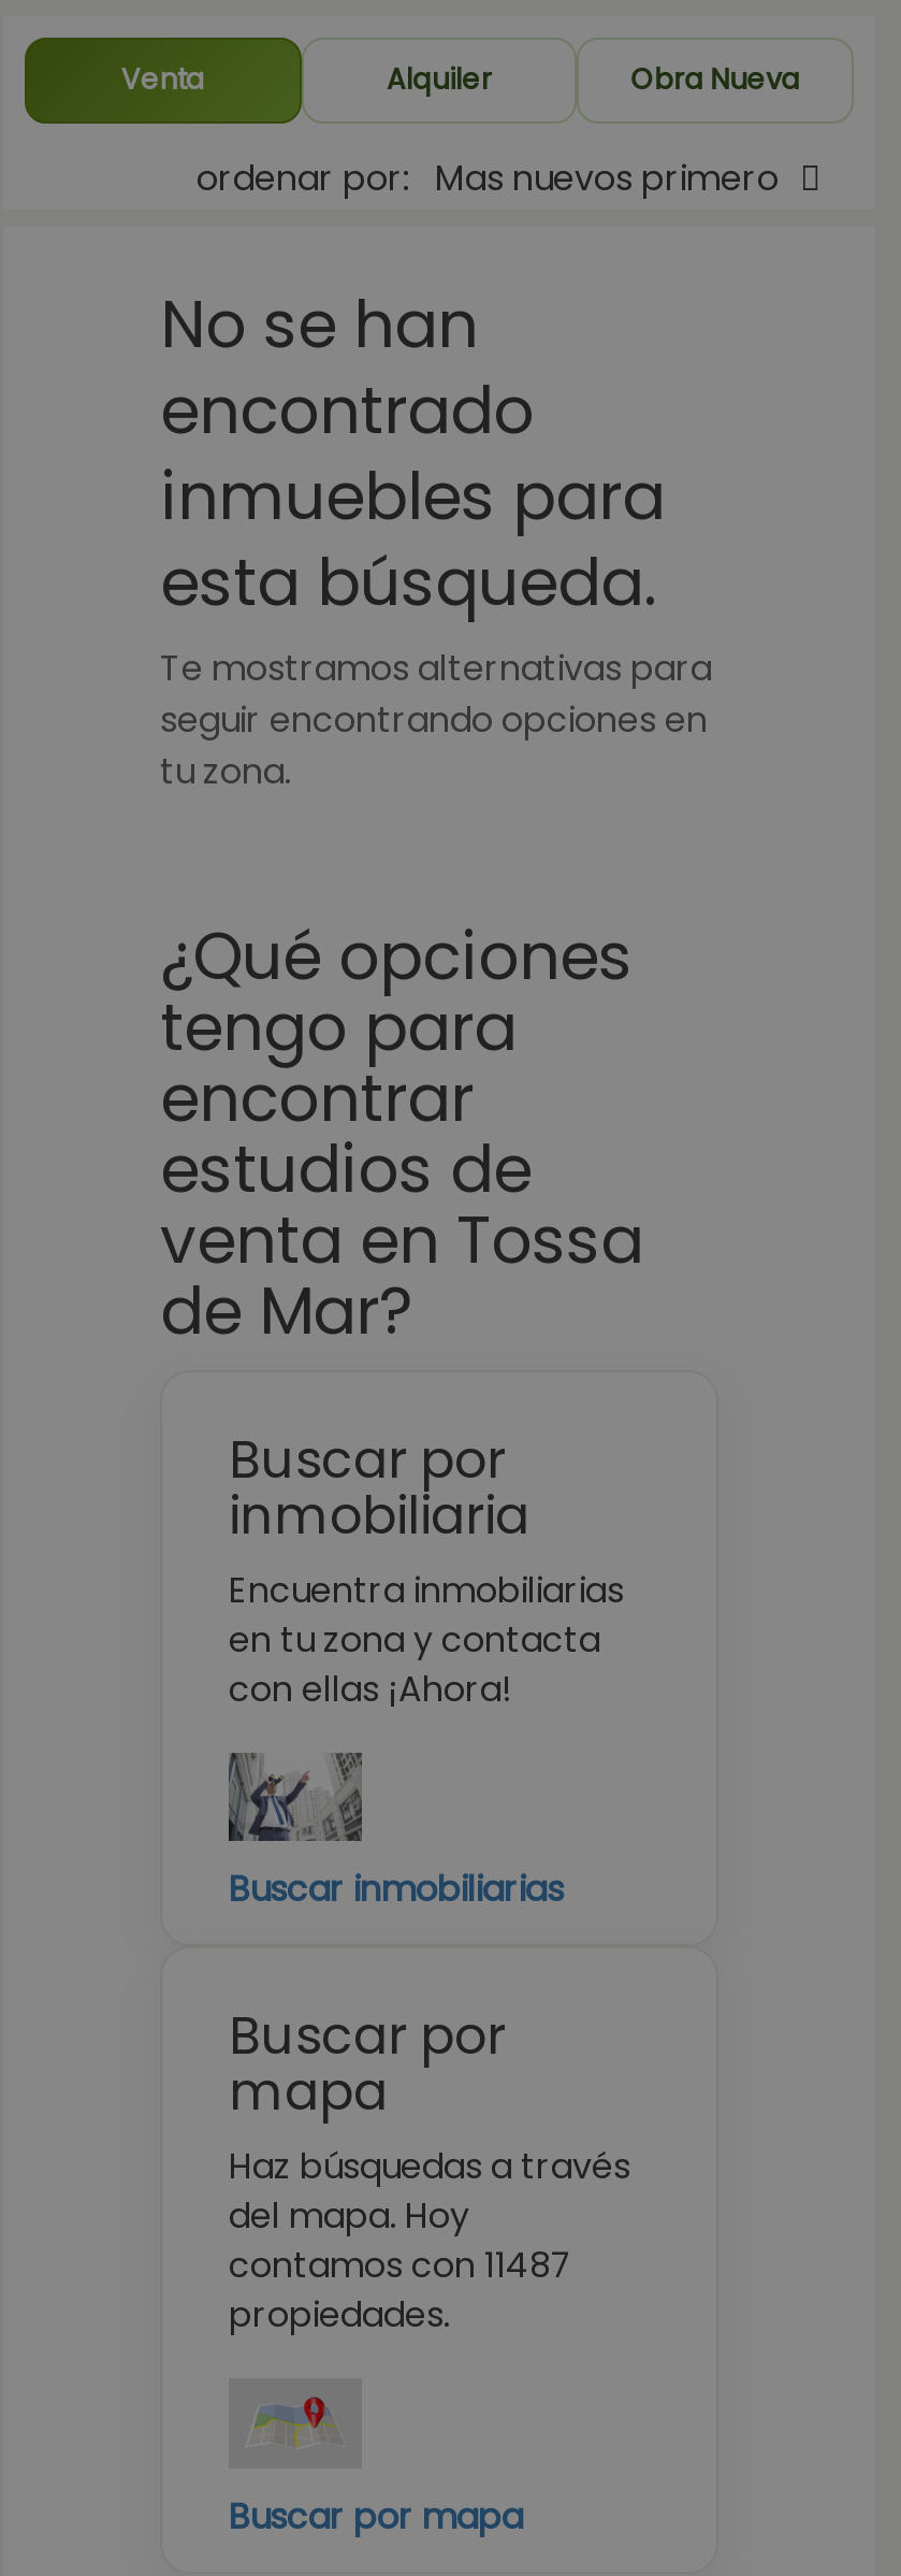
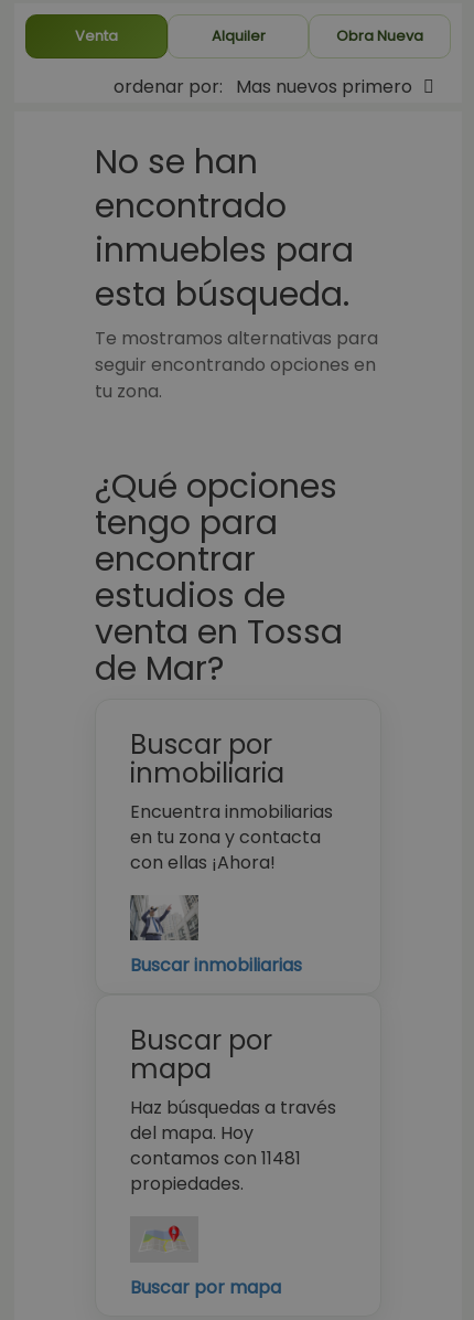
[229,2241,572,2291] contamos con 11487 -> [130,1146,301,1171] contamos con 11481

